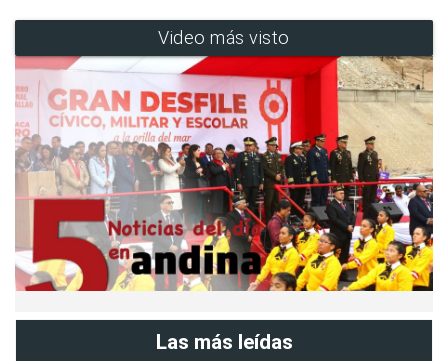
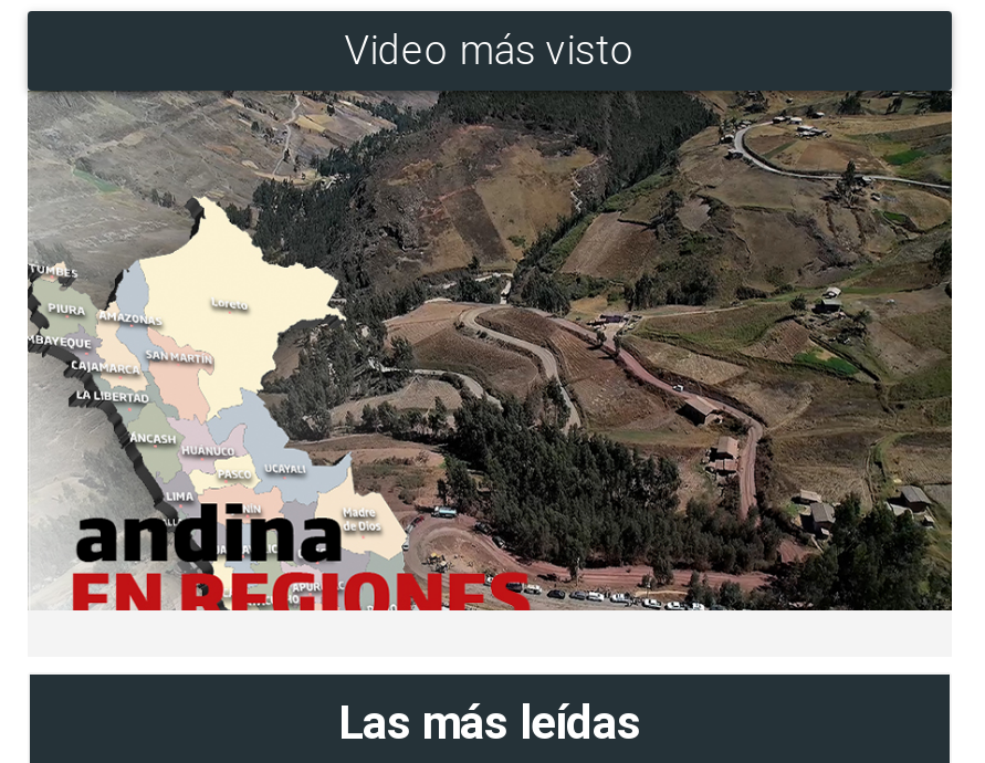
[15,55,434,292] [image] -> [25,91,954,613] [image]

